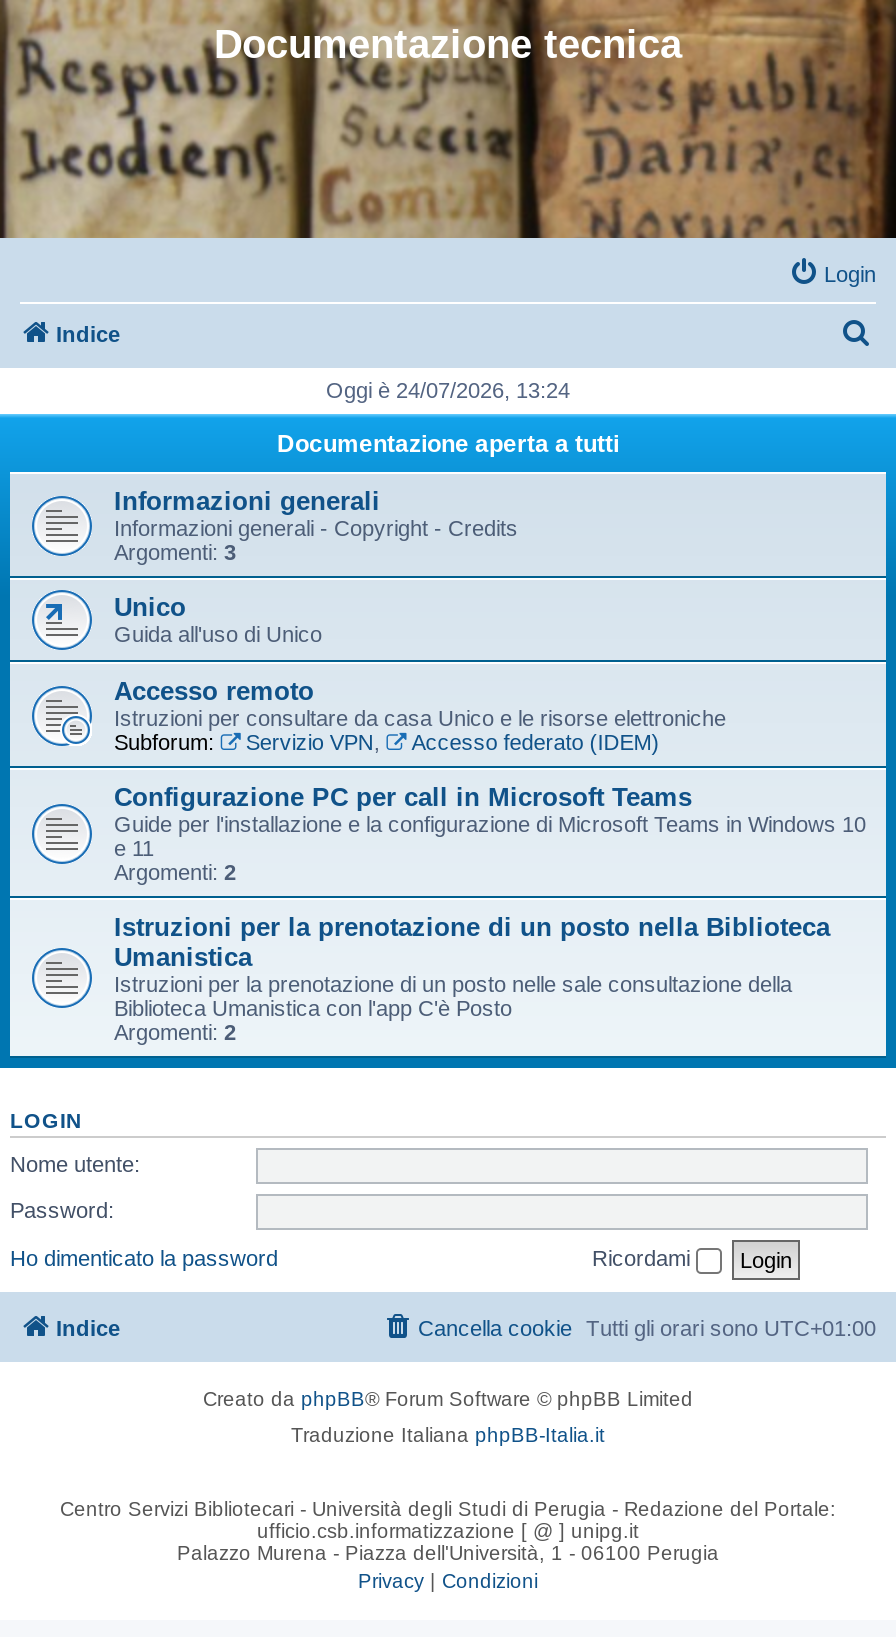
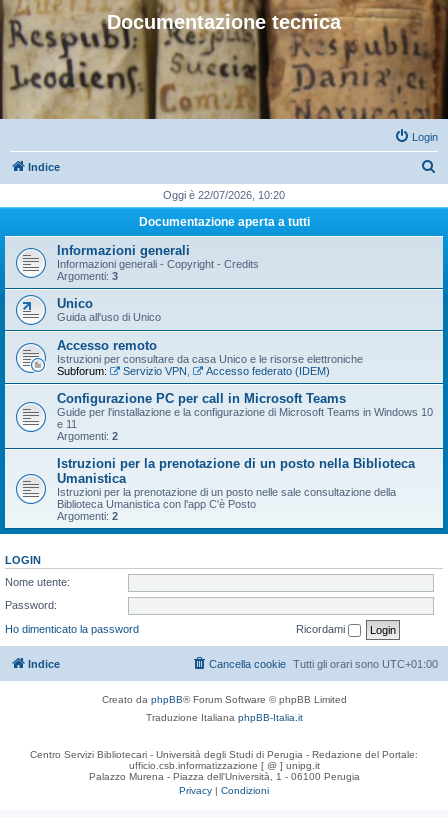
[326,378,570,402] Oggi è 24/07/2026, 13:24 -> [163,189,285,201] Oggi è 22/07/2026, 10:20

